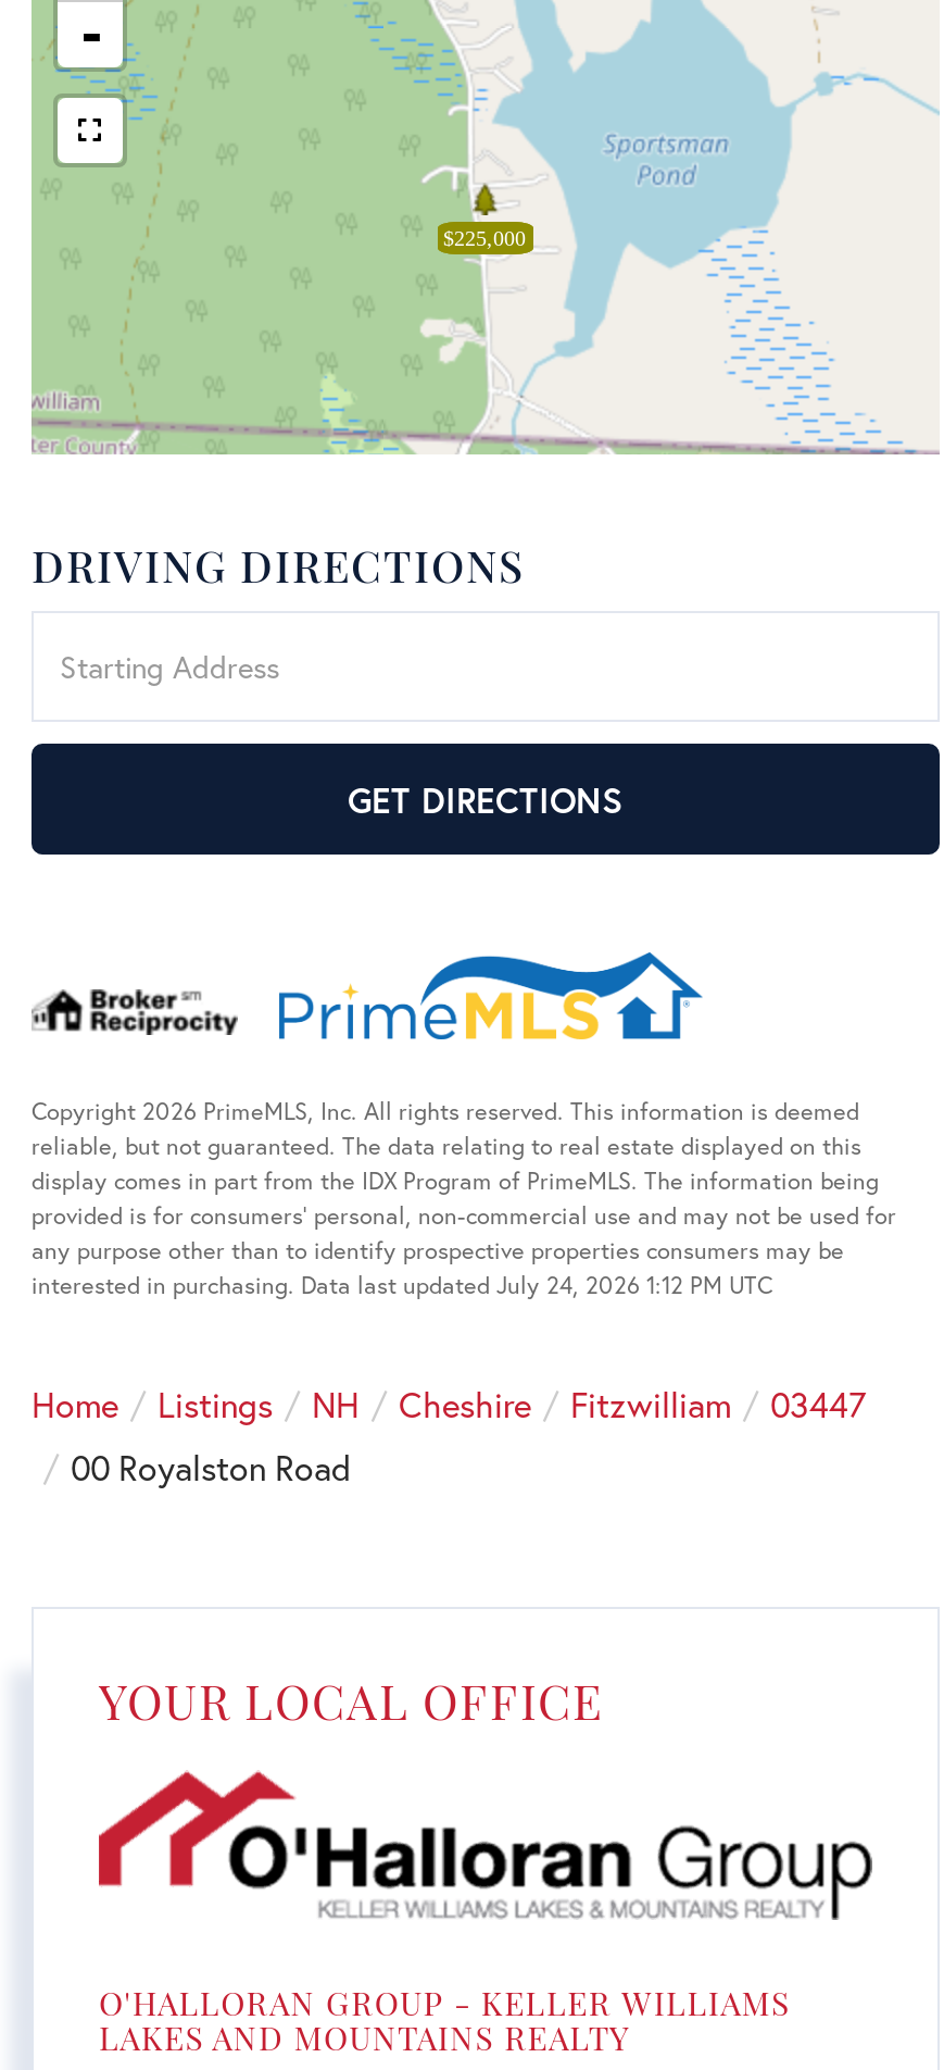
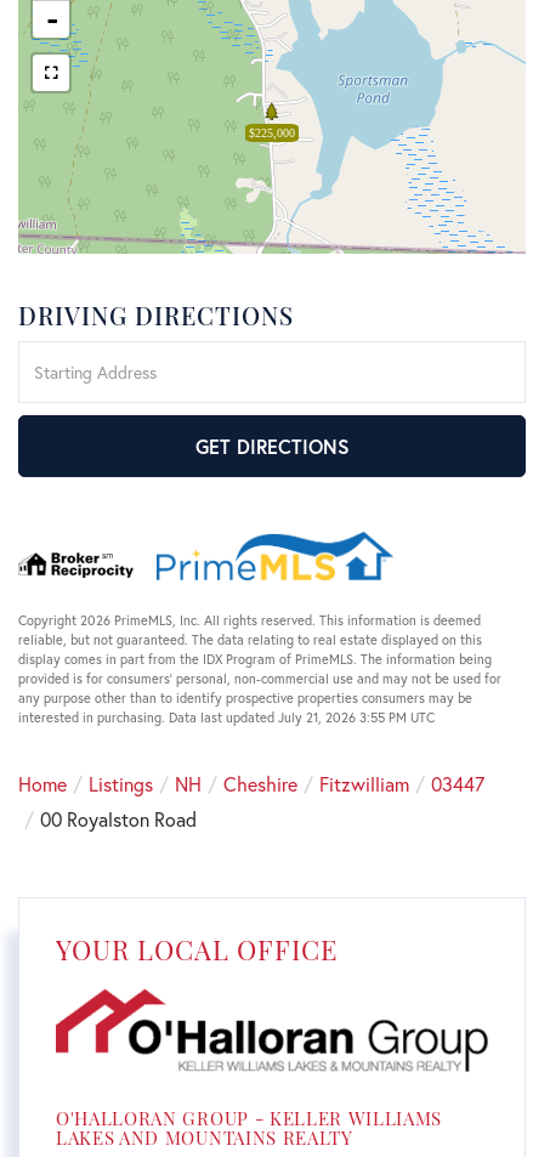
[32,1270,772,1301] interested in purchasing. Data last updated July 24, 2026 1:12 PM UTC -> [18,709,435,726] interested in purchasing. Data last updated July 21, 2026 3:55 PM UTC

